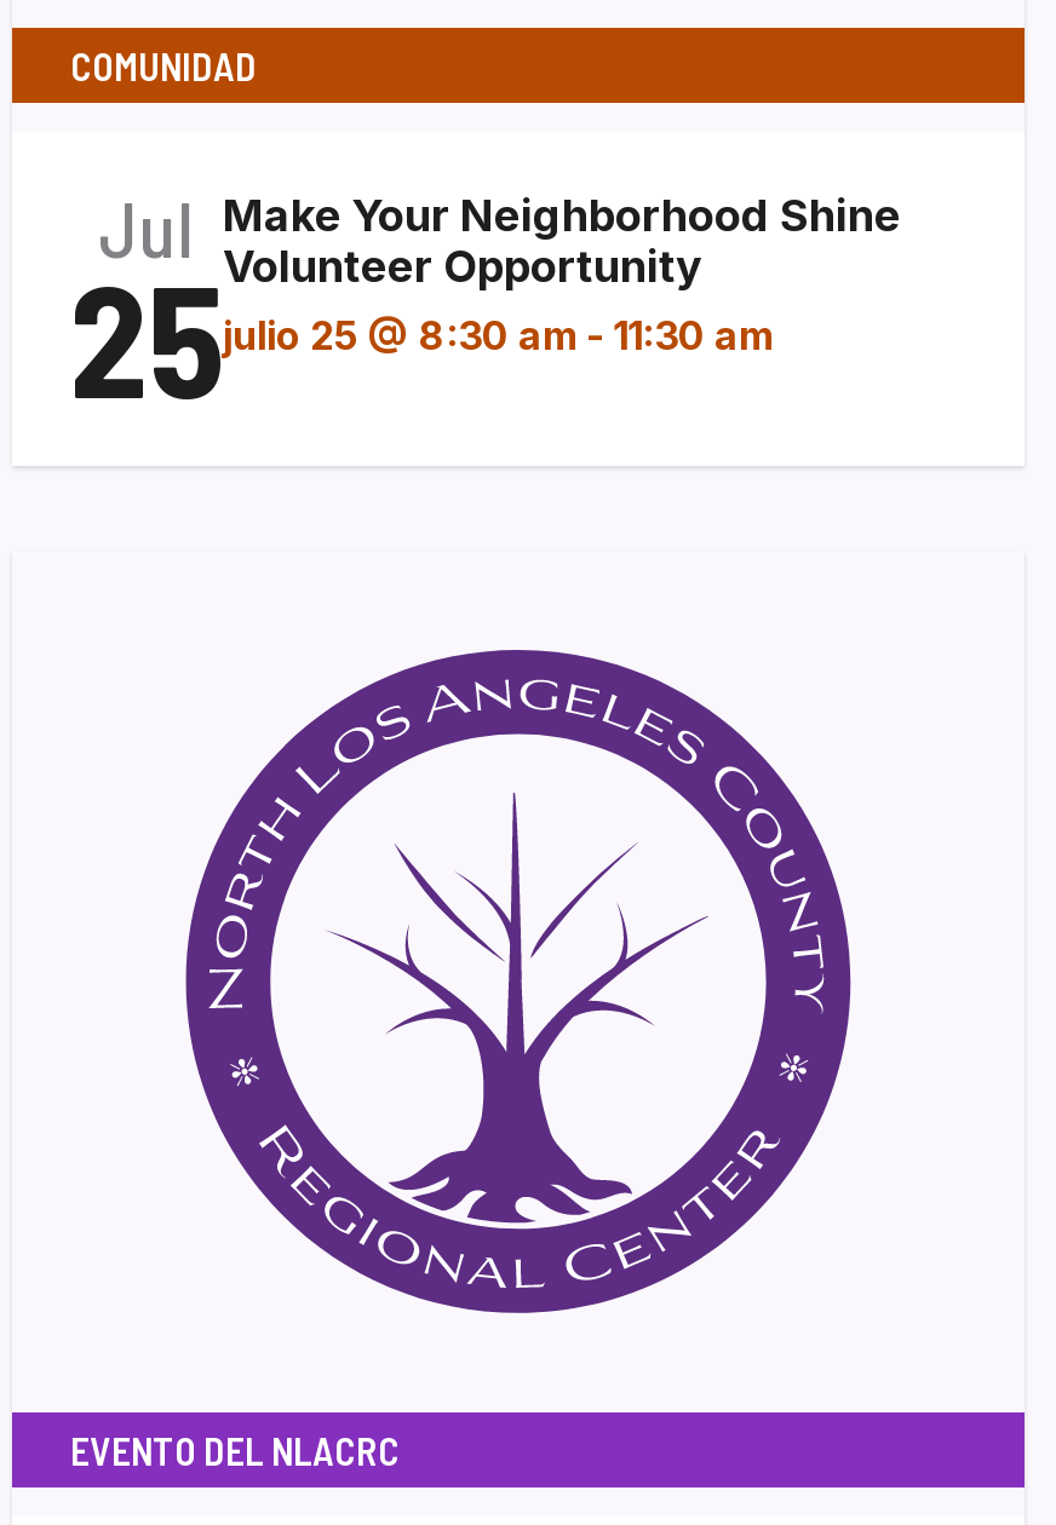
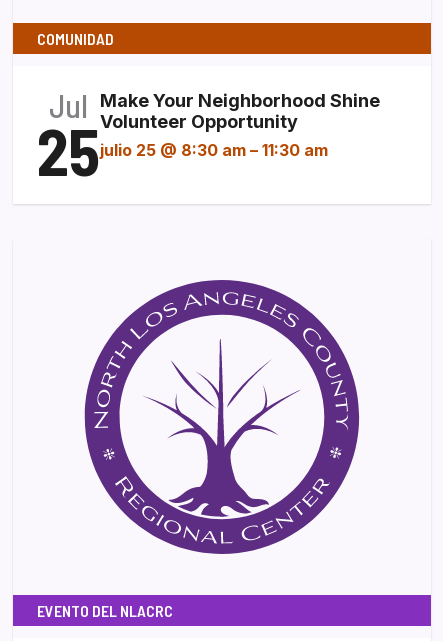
[70,180,901,429] 25 Jul julio 25 @ 8:30 am - 11:30 am Volunteer Opportunity Make Your Neighborhood Shine -> [37,86,380,189] 25 Jul julio 25 @ 8:30 am – 11:30 am Volunteer Opportunity Make Your Neighborhood Shine

